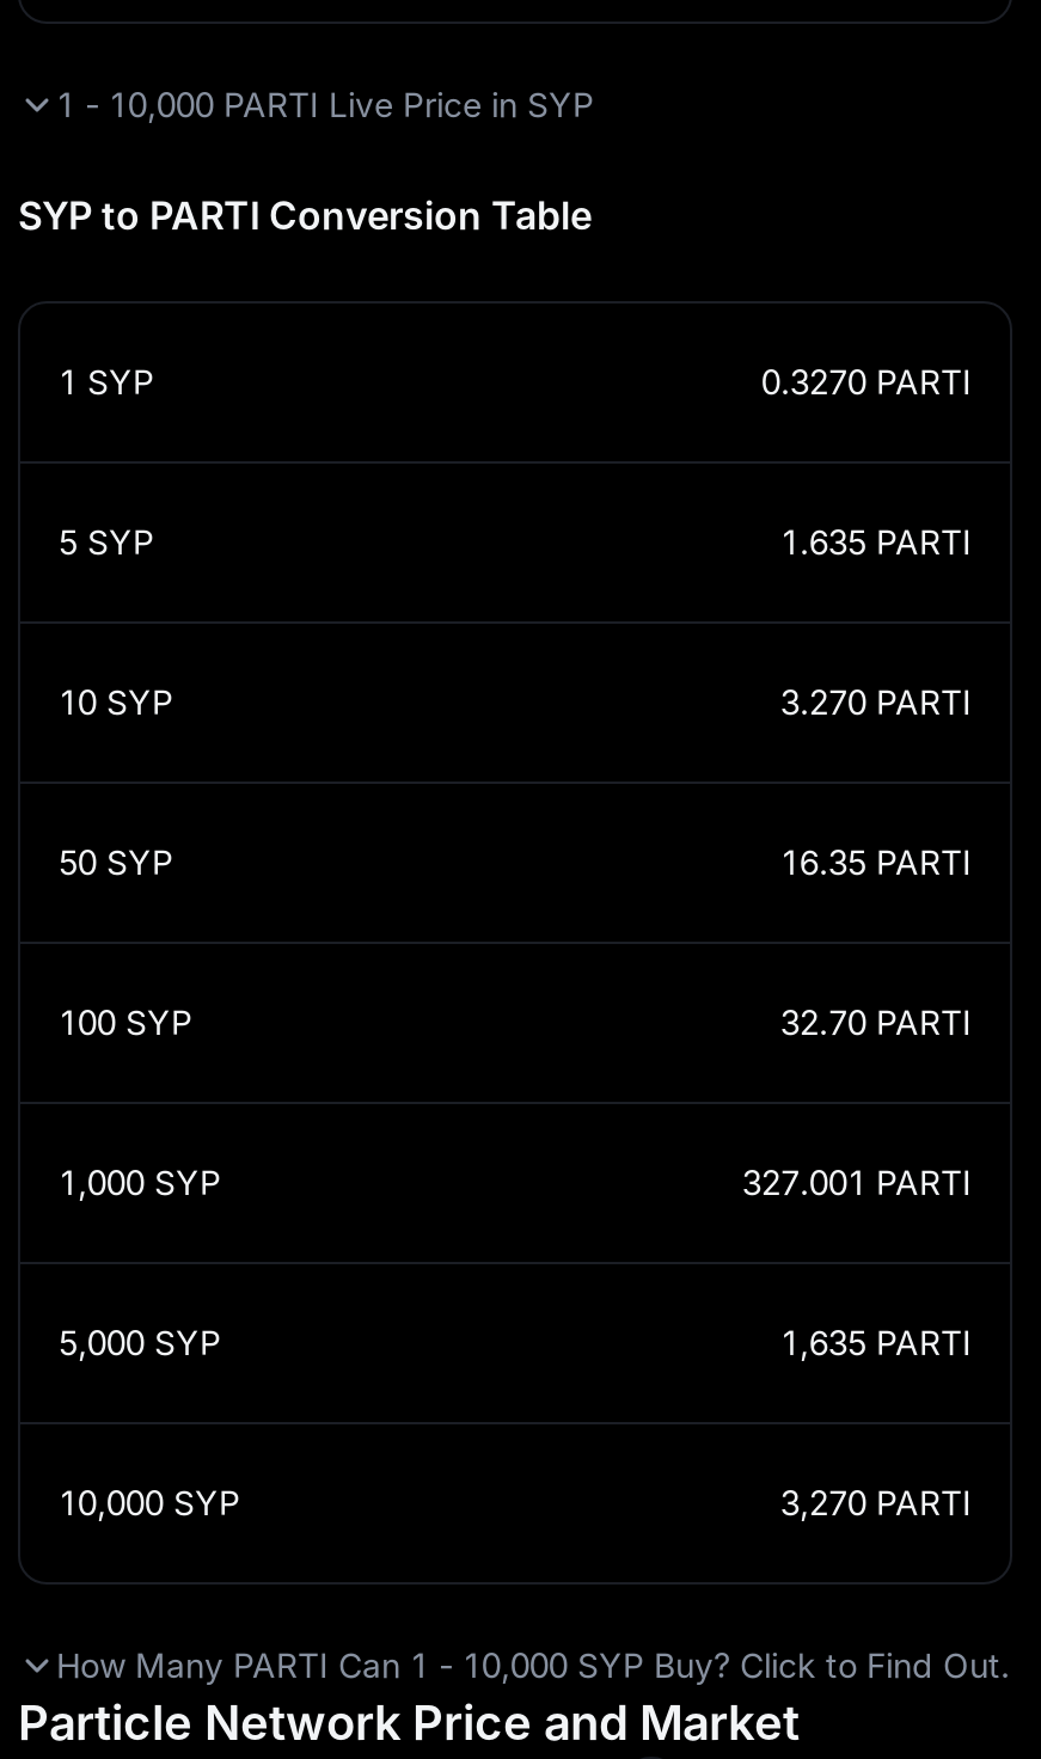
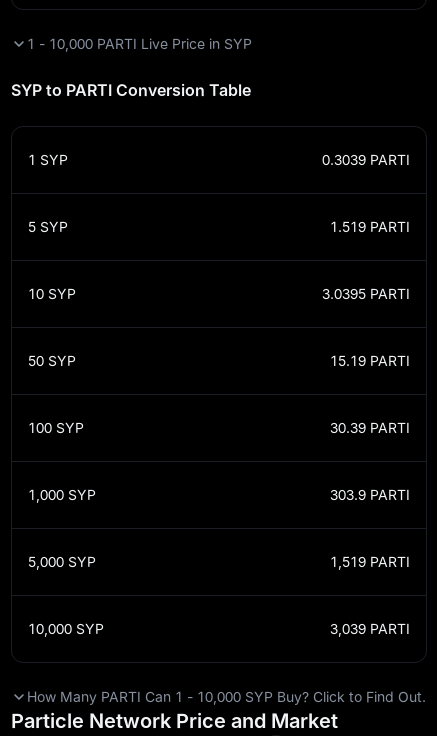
[761,361,972,402] 0.3270 PARTI -> [322,151,410,168] 0.3039 PARTI
[780,521,972,562] 1.635 PARTI -> [330,218,410,235] 1.519 PARTI
[780,681,972,722] 3.270 PARTI -> [322,285,410,302] 3.0395 PARTI
[780,841,972,882] 16.35 PARTI -> [330,352,410,369] 15.19 PARTI
[780,1001,972,1042] 32.70 PARTI -> [330,419,410,436] 30.39 PARTI
[742,1162,972,1202] 327.001 PARTI -> [330,486,410,503] 303.9 PARTI
[780,1322,972,1362] 1,635 PARTI -> [330,553,410,570] 1,519 PARTI
[780,1482,972,1522] 3,270 PARTI -> [330,620,410,637] 3,039 PARTI

